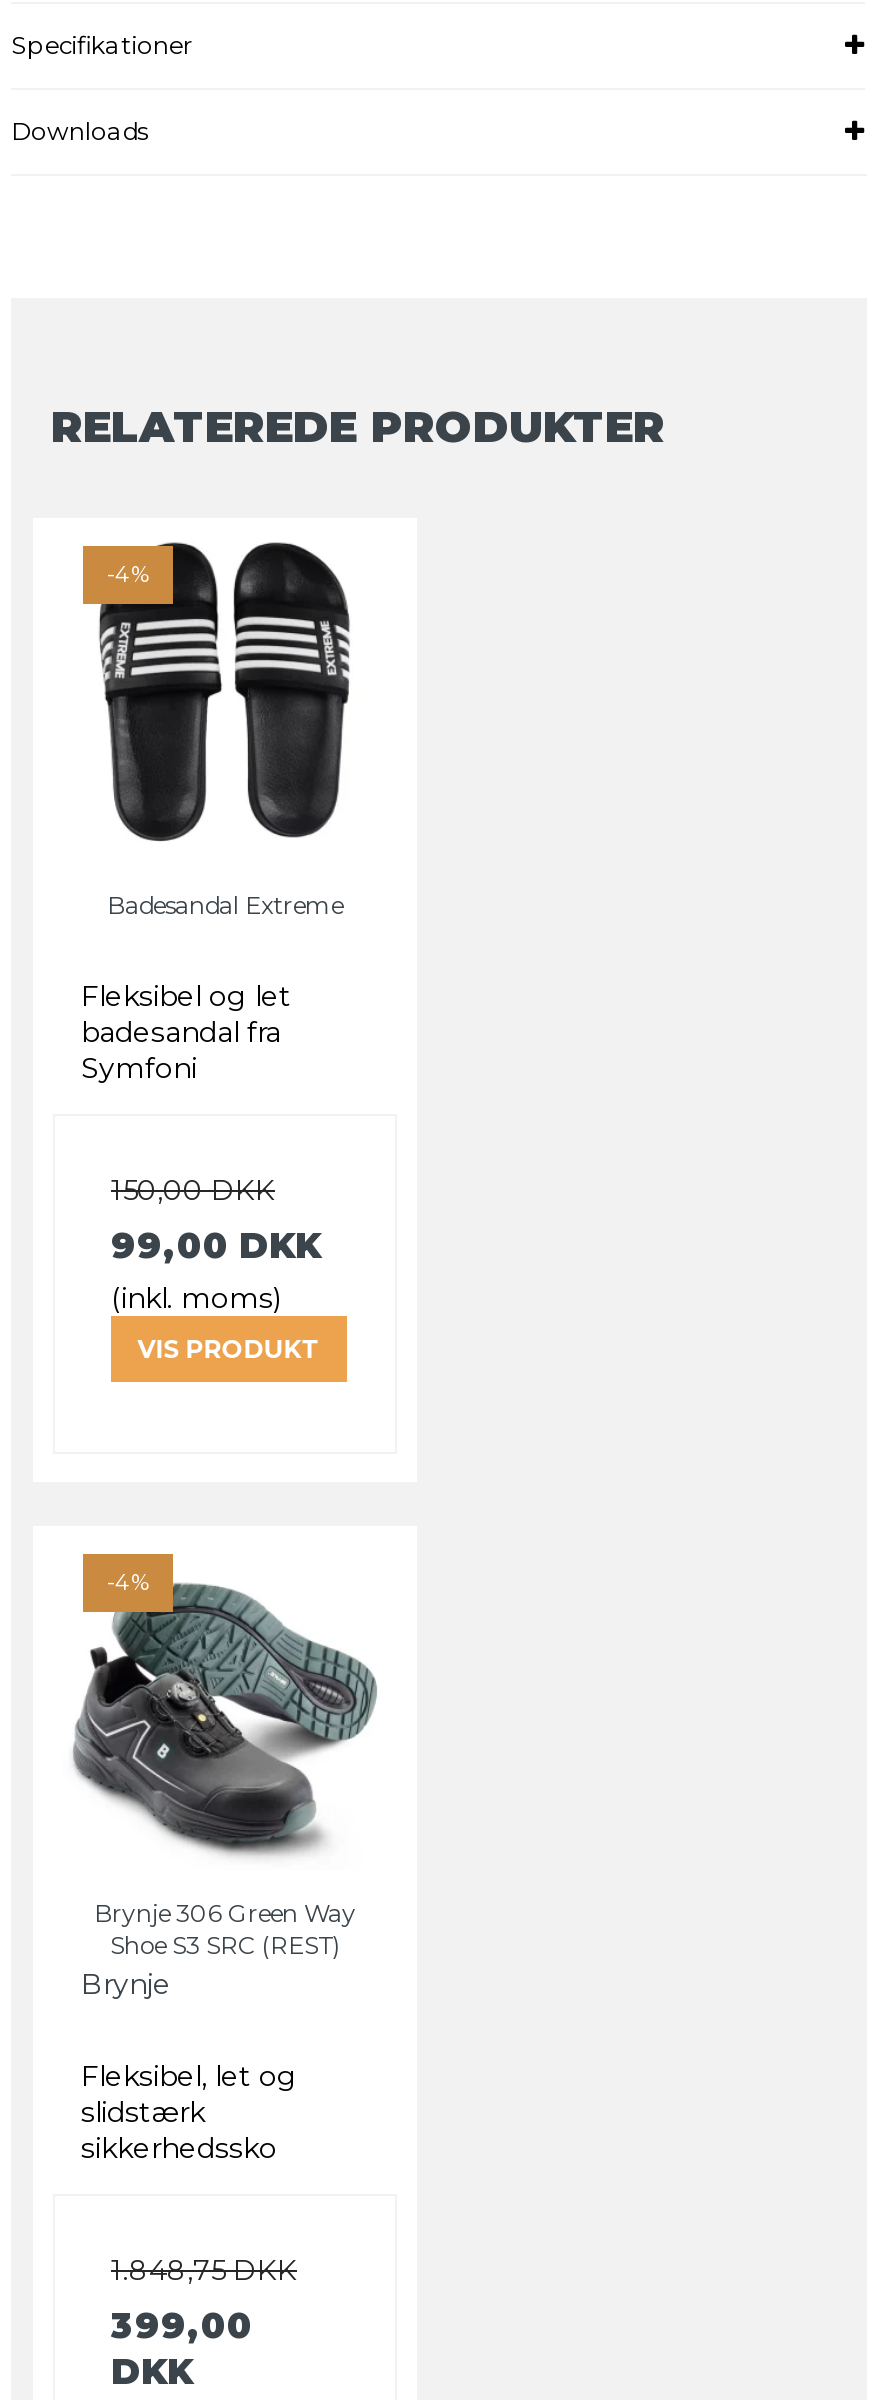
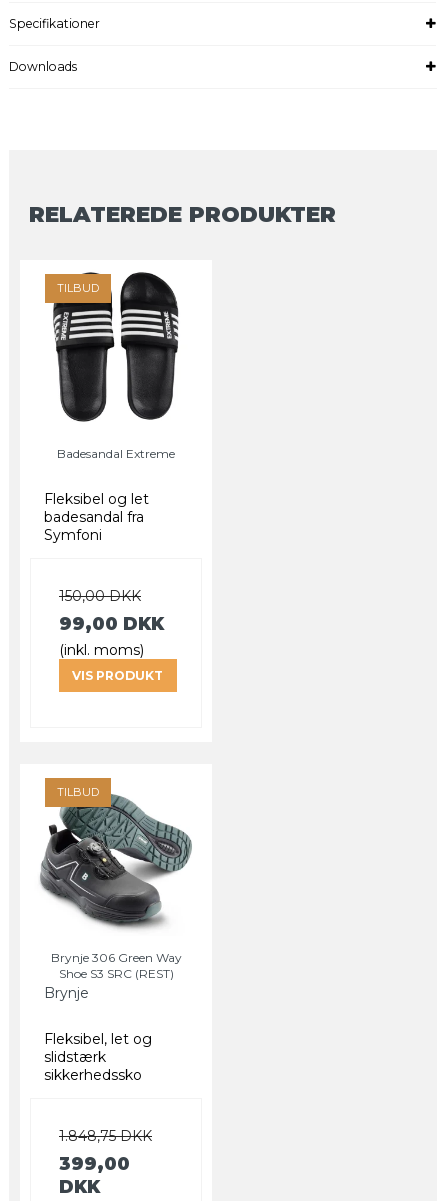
[107,561,149,589] -4% -> [57,281,99,295] TILBUD
[107,1567,149,1595] -4% -> [57,785,99,799] TILBUD

